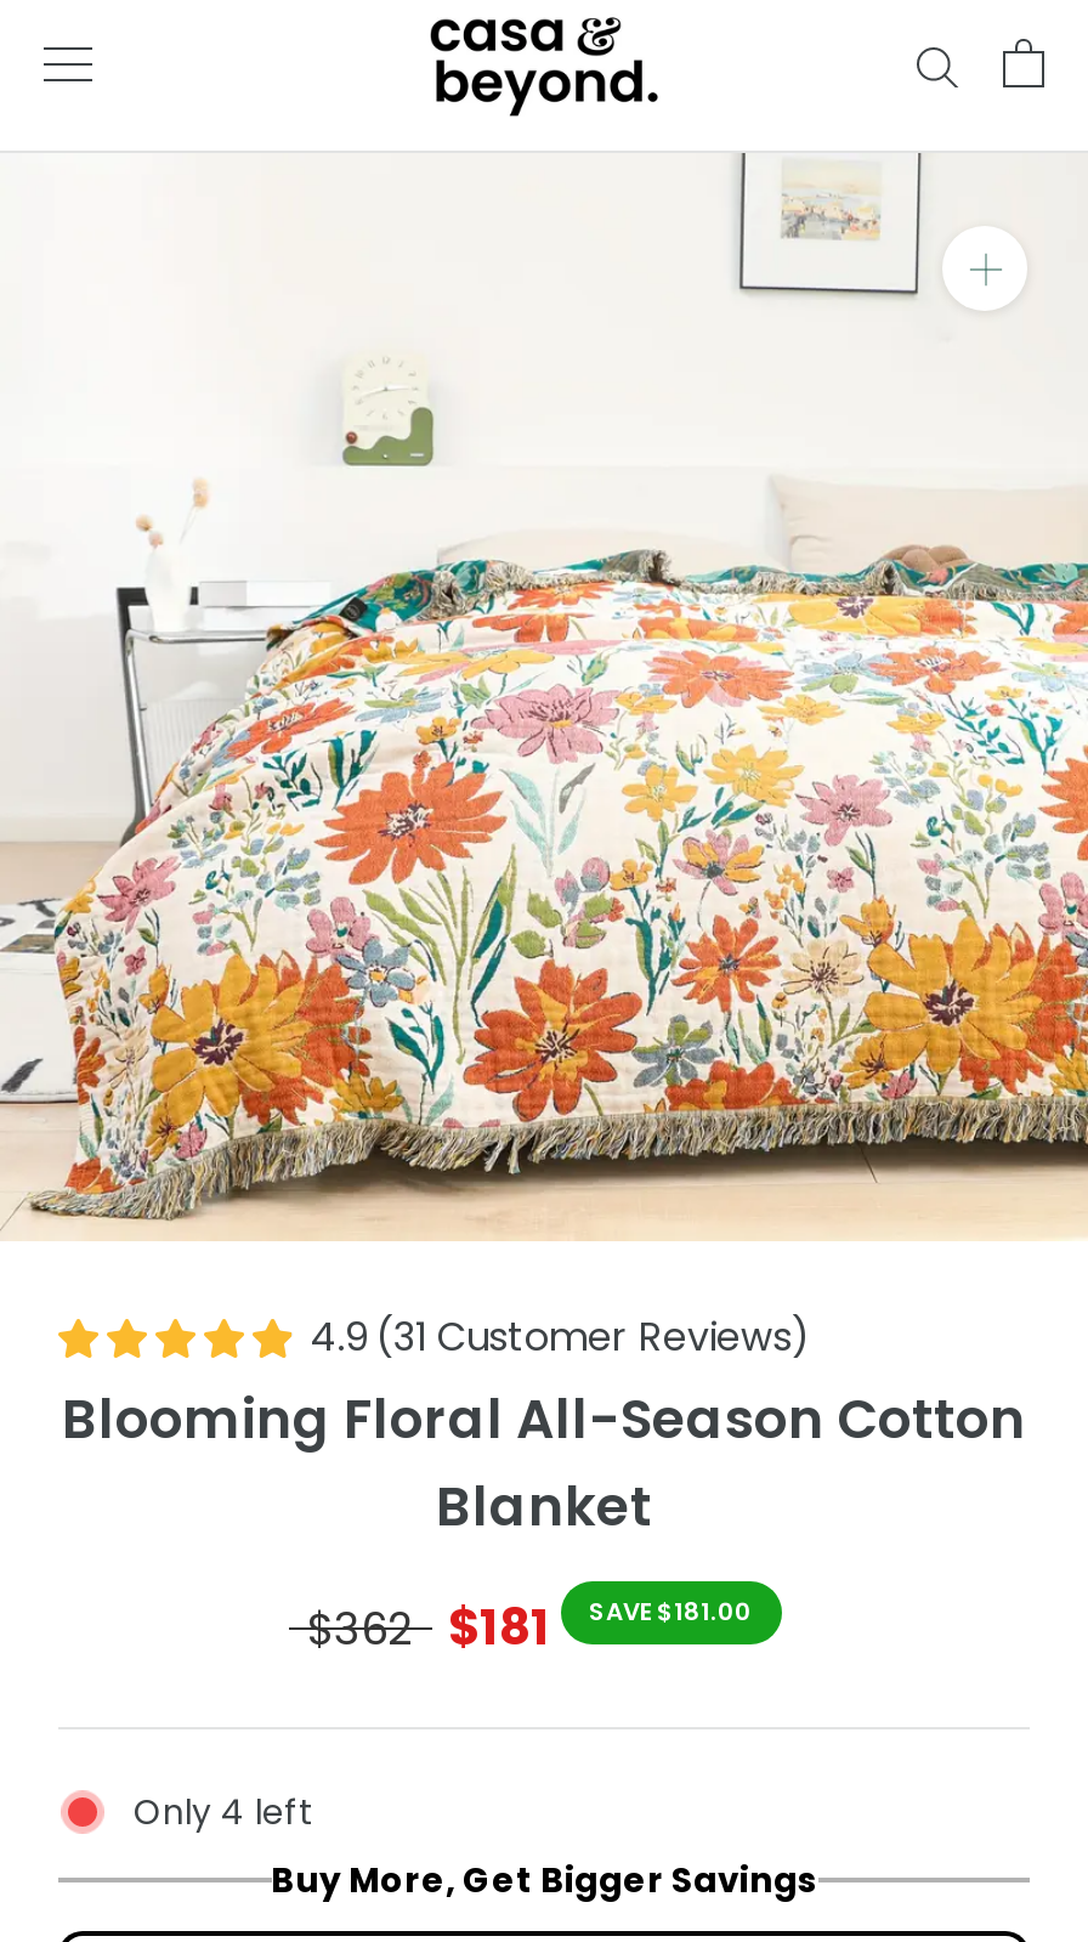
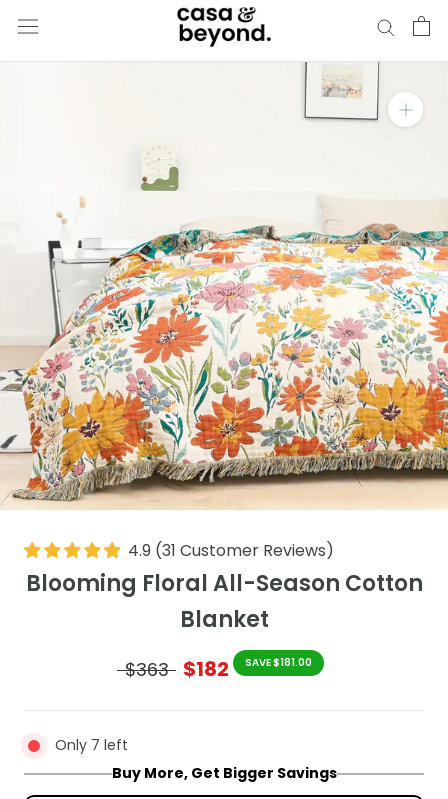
[307,1593,752,1661] $362 $181 SAVE $181.00 -> [124,655,311,683] $363 $182 SAVE $181.00
[134,1787,313,1836] Only 4 left -> [55,735,128,755] Only 7 left

